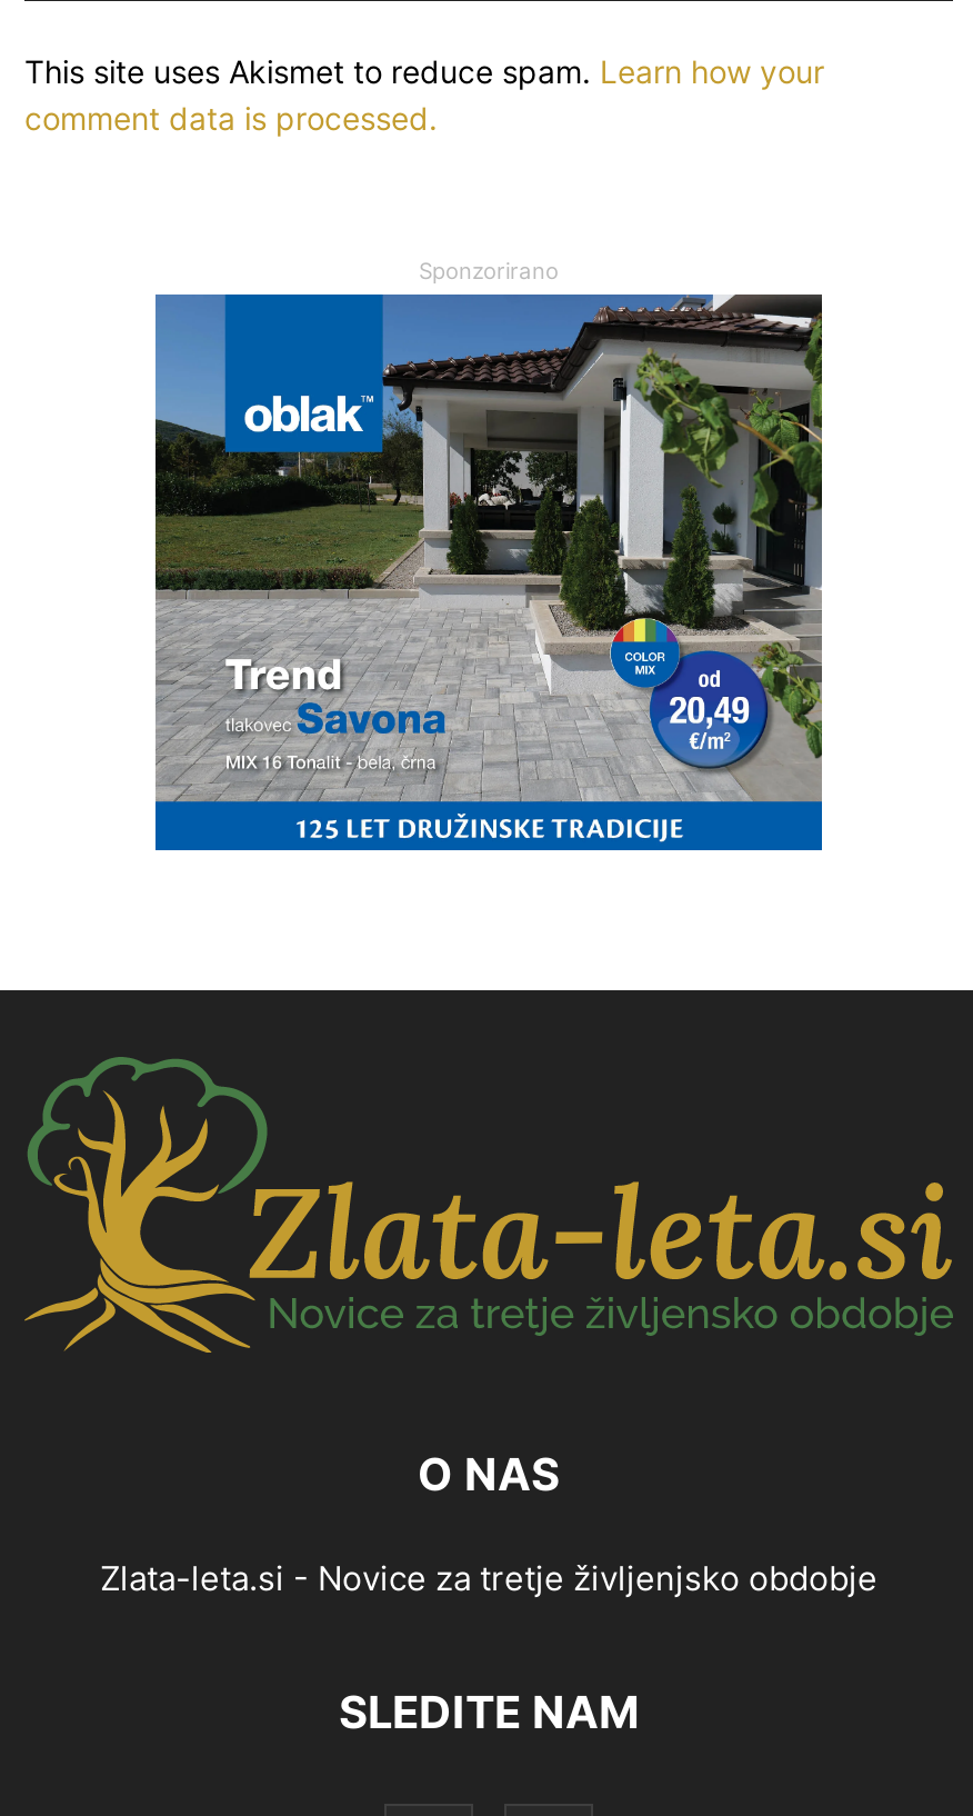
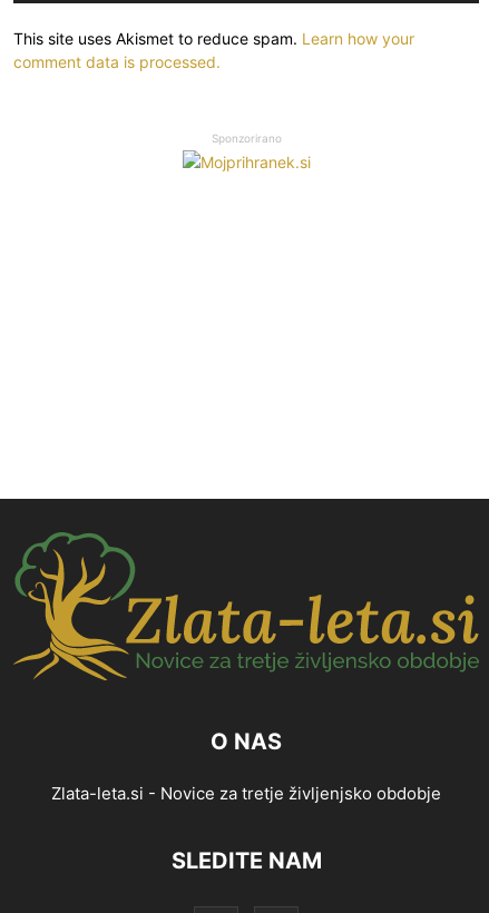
[153,292,824,852] [image] -> none

